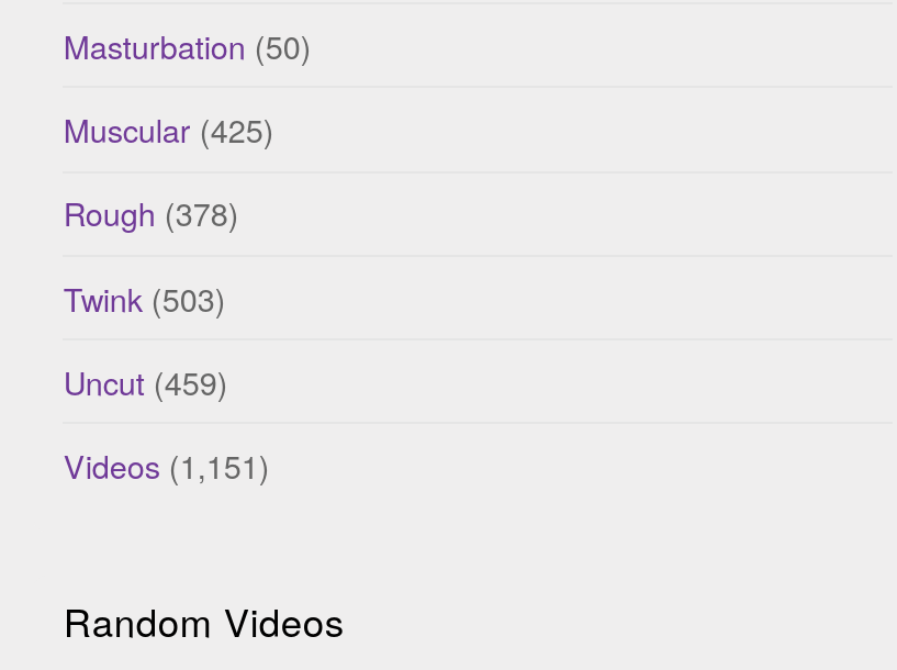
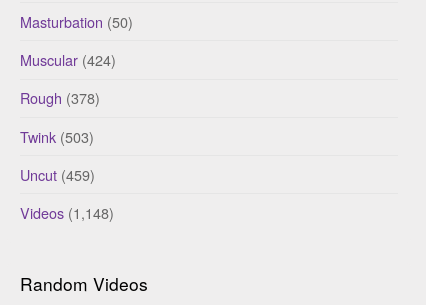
[63,105,274,152] Muscular (425) -> [20,49,116,70] Muscular (424)
[63,442,270,488] Videos (1,151) -> [20,202,114,223] Videos (1,148)

